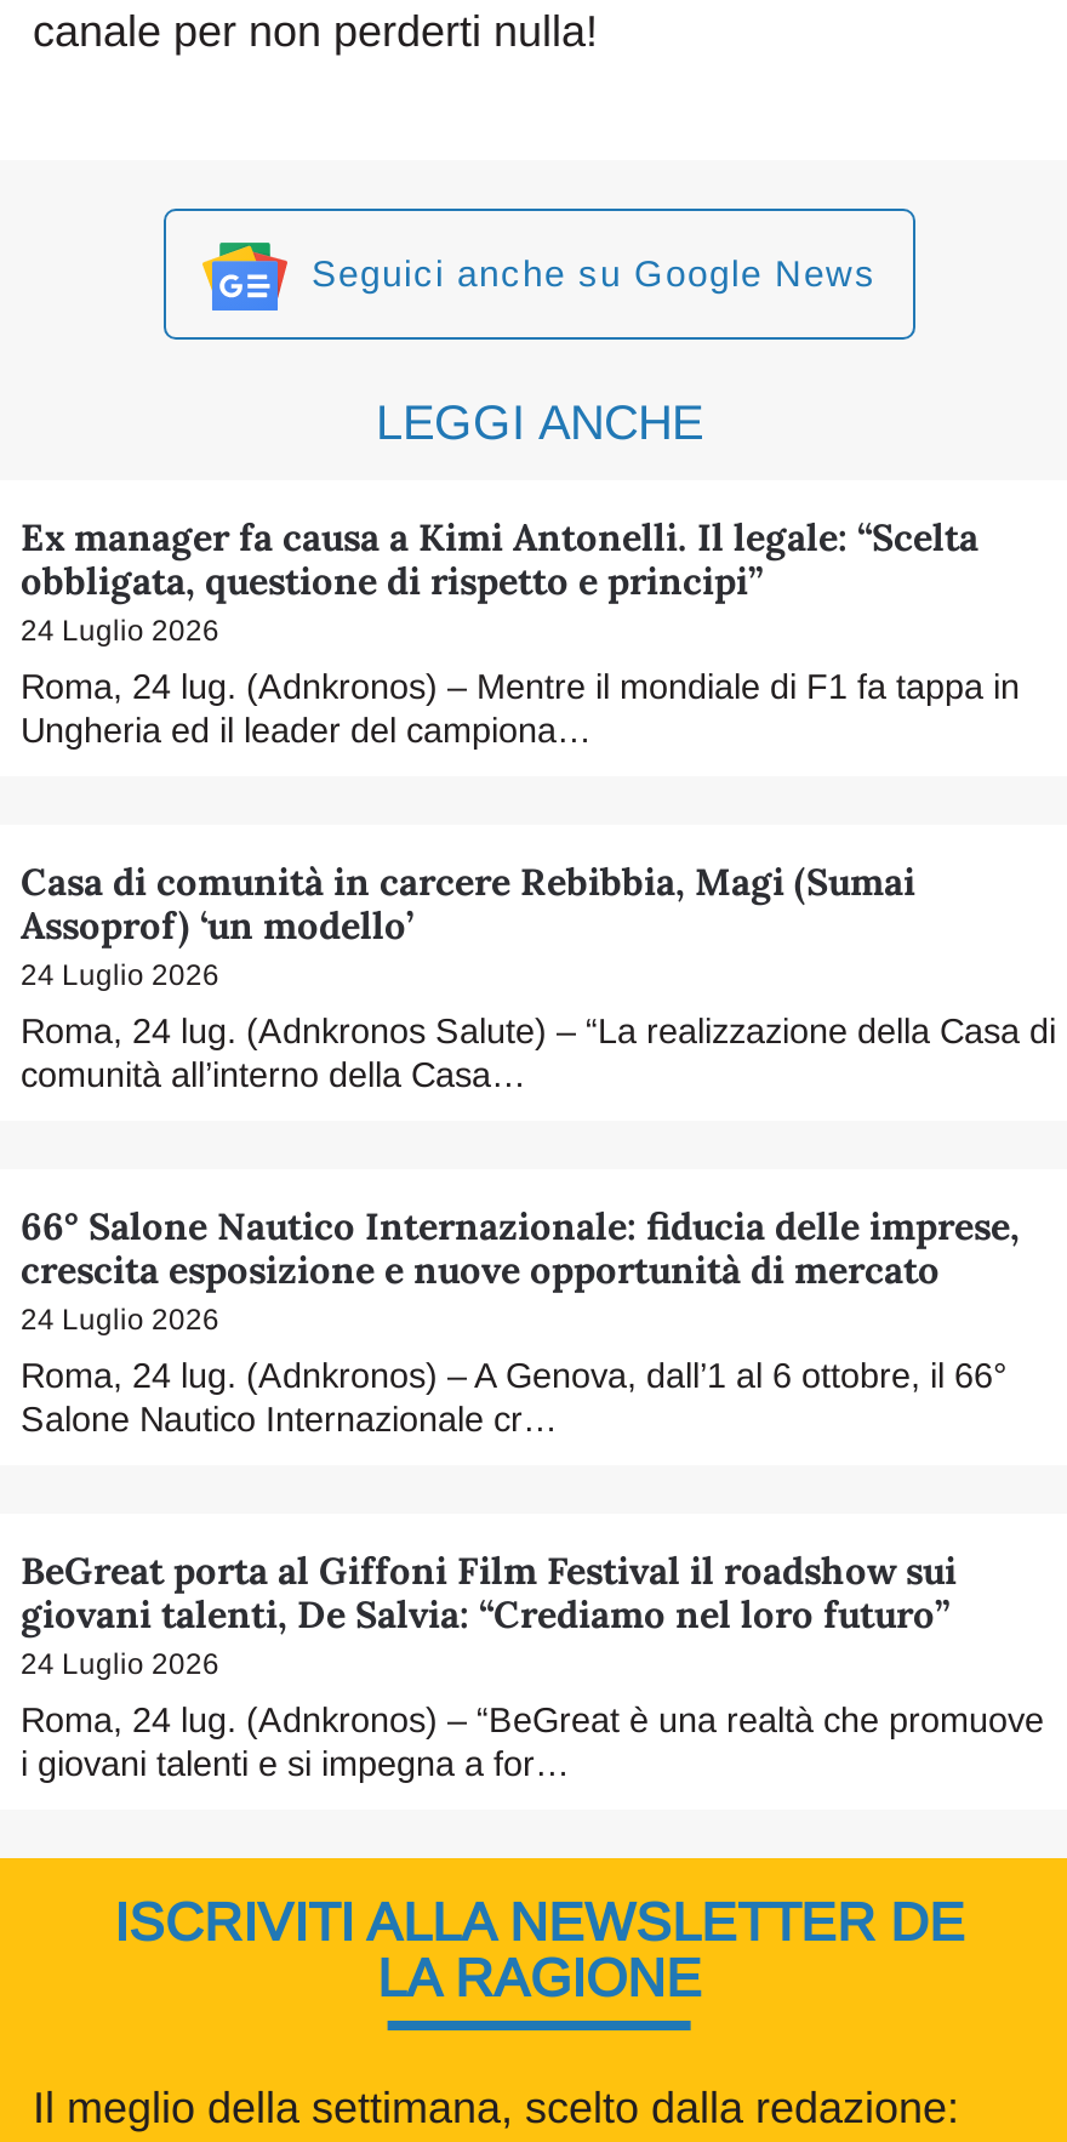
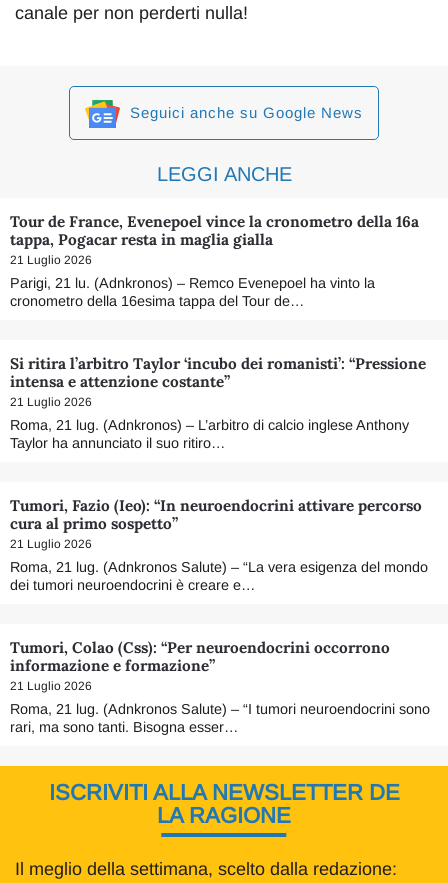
[21,514,978,648] Ex manager fa causa a Kimi Antonelli. Il legale: “Scelta | obbligata, questione di rispetto e principi” | 24 Luglio 2026 -> [10,212,419,267] Tour de France, Evenepoel vince la cronometro della 16a | tappa, Pogacar resta in maglia gialla | 21 Luglio 2026
[21,667,1020,750] Roma, 24 lug. (Adnkronos) – Mentre il mondiale di F1 fa tappa in | Ungheria ed il leader del campiona… -> [10,275,375,309] Parigi, 21 lu. (Adnkronos) – Remco Evenepoel ha vinto la | cronometro della 16esima tappa del Tour de…
[21,859,915,992] Casa di comunità in carcere Rebibbia, Magi (Sumai | Assoprof) ‘un modello’ | 24 Luglio 2026 -> [10,354,426,409] Si ritira l’arbitro Taylor ‘incubo dei romanisti’: “Pressione | intensa e attenzione costante” | 21 Luglio 2026
[21,1012,1056,1094] Roma, 24 lug. (Adnkronos Salute) – “La realizzazione della Casa di | comunità all’interno della Casa… -> [10,417,409,451] Roma, 21 lug. (Adnkronos) – L’arbitro di calcio inglese Anthony | Taylor ha annunciato il suo ritiro…
[21,1203,1020,1337] 66° Salone Nautico Internazionale: fiducia delle imprese, | crescita esposizione e nuove opportunità di mercato | 24 Luglio 2026 -> [10,496,422,551] Tumori, Fazio (Ieo): “In neuroendocrini attivare percorso | cura al primo sospetto” | 21 Luglio 2026
[21,1356,1008,1439] Roma, 24 lug. (Adnkronos) – A Genova, dall’1 al 6 ottobre, il 66° | Salone Nautico Internazionale cr… -> [10,559,428,593] Roma, 21 lug. (Adnkronos Salute) – “La vera esigenza del mondo | dei tumori neuroendocrini è creare e…
[21,1548,957,1681] BeGreat porta al Giffoni Film Festival il roadshow sui | giovani talenti, De Salvia: “Crediamo nel loro futuro” | 24 Luglio 2026 -> [10,638,390,693] Tumori, Colao (Css): “Per neuroendocrini occorrono | informazione e formazione” | 21 Luglio 2026
[21,1701,1044,1783] Roma, 24 lug. (Adnkronos) – “BeGreat è una realtà che promuove | i giovani talenti e si impegna a for… -> [10,701,430,735] Roma, 21 lug. (Adnkronos Salute) – “I tumori neuroendocrini sono | rari, ma sono tanti. Bisogna esser…

